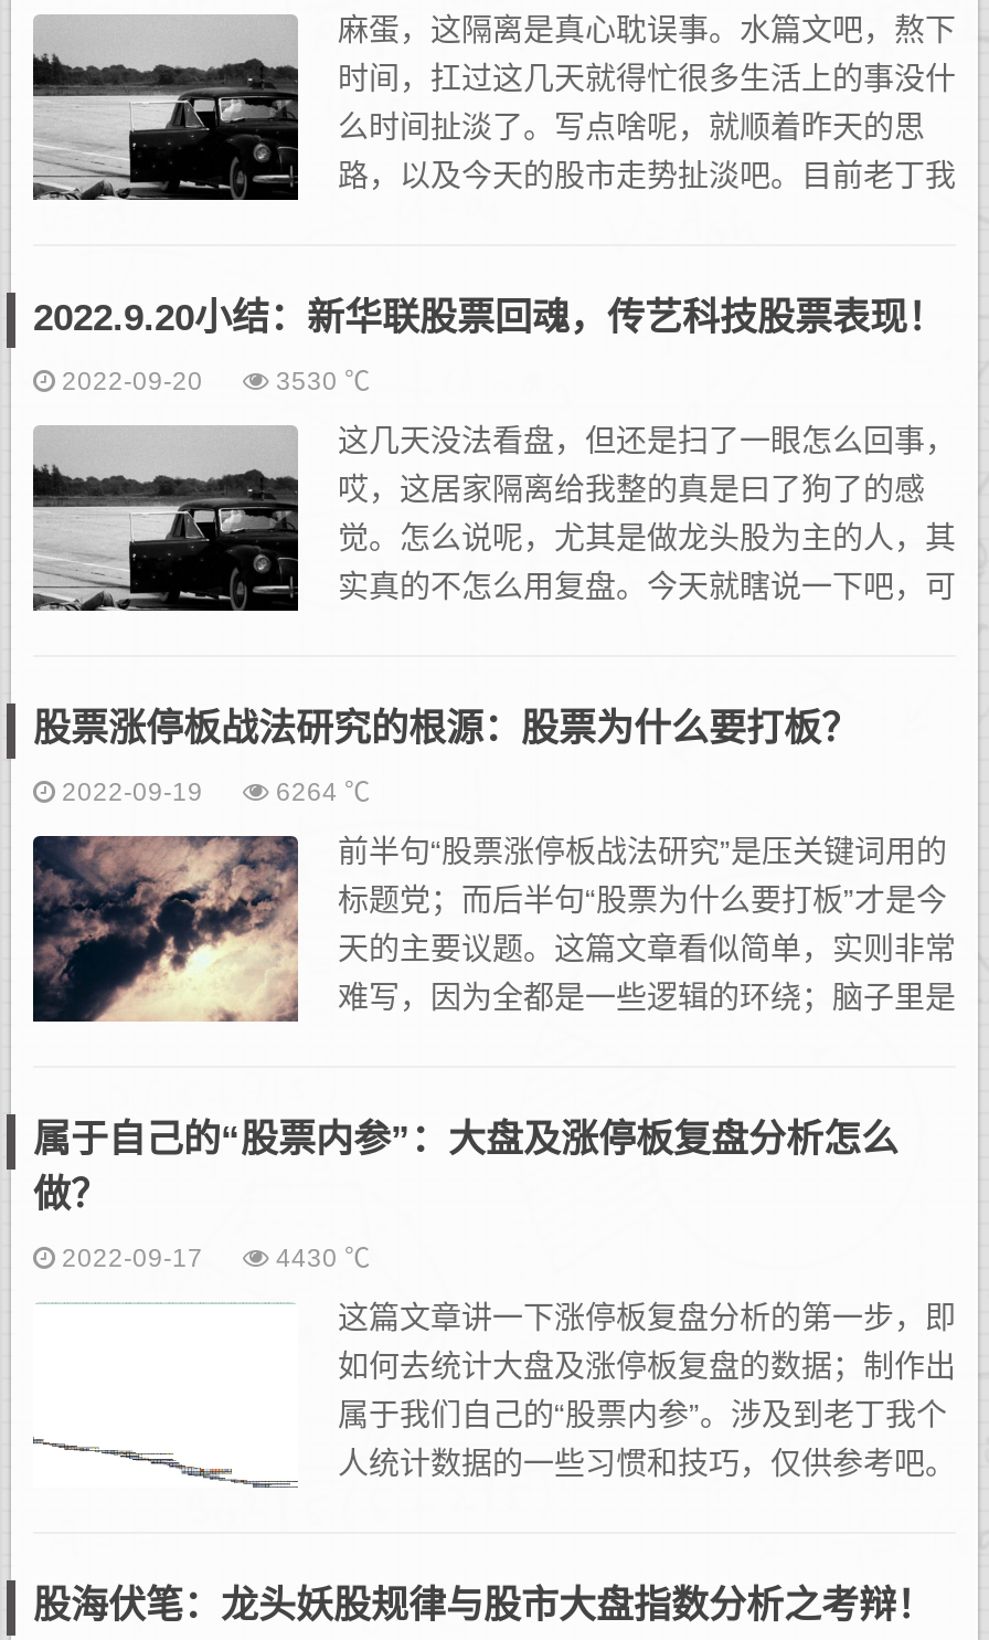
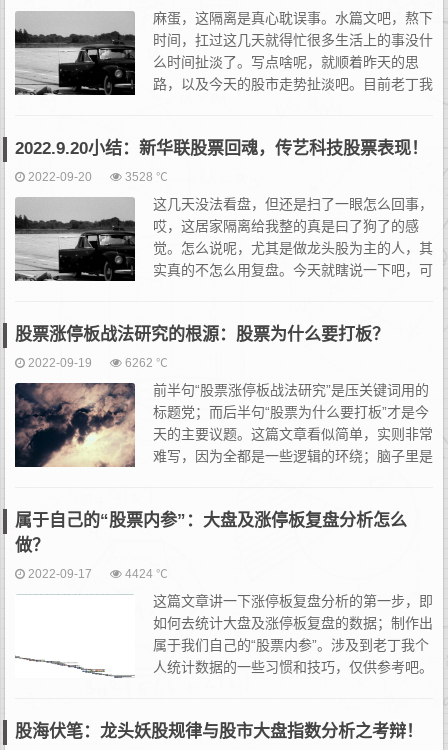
[269,366,371,394] 3530 ℃ -> [122,170,168,183] 3528 ℃
[269,776,371,805] 6264 ℃ -> [122,356,168,369] 6262 ℃
[269,1242,371,1271] 4430 ℃ -> [122,567,168,580] 4424 ℃

